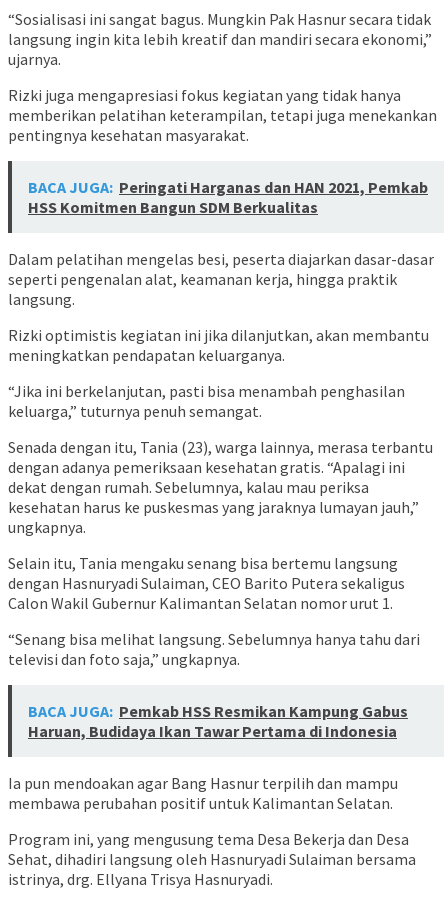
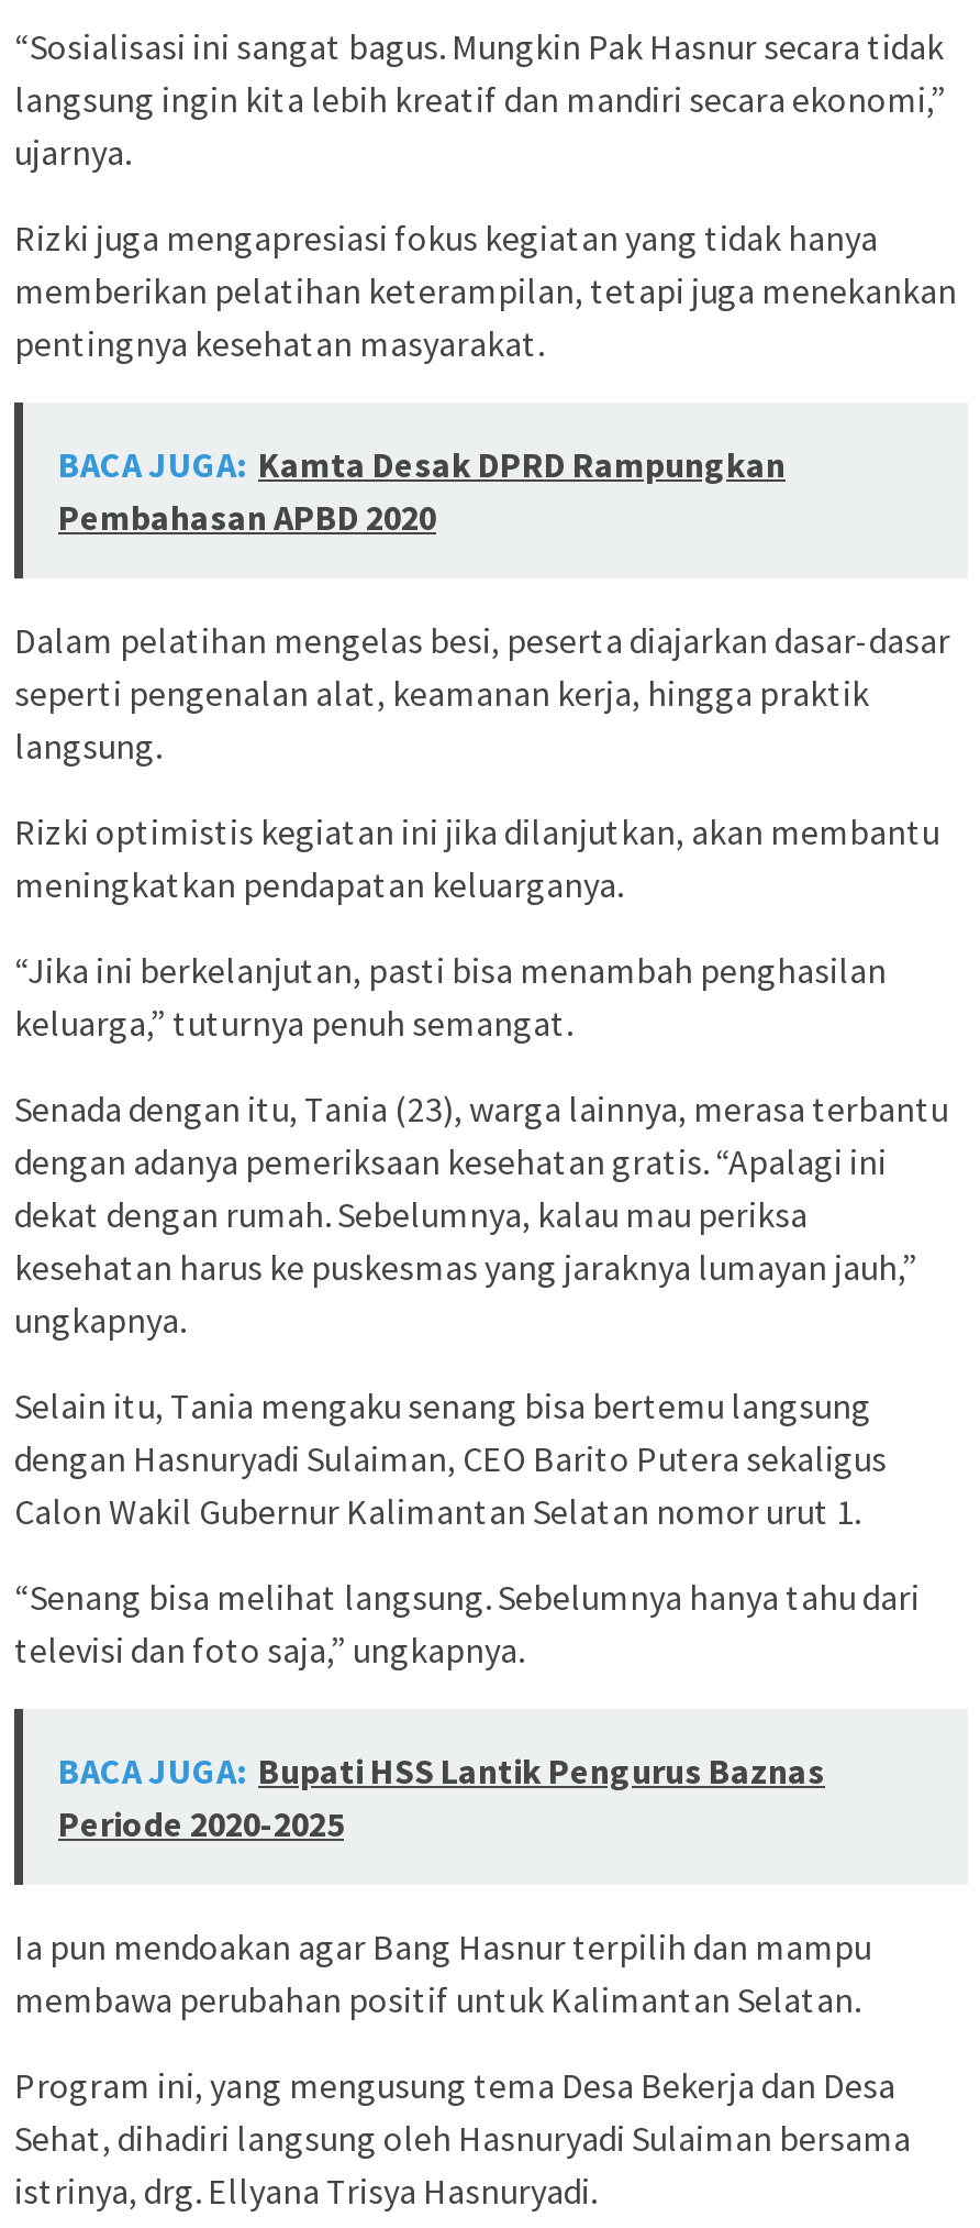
[28,177,428,217] BACA JUGA: Peringati Harganas dan HAN 2021, Pemkab | HSS Komitmen Bangun SDM Berkualitas -> [58,441,786,538] BACA JUGA: Kamta Desak DPRD Rampungkan | Pembahasan APBD 2020
[28,701,408,741] BACA JUGA: Pemkab HSS Resmikan Kampung Gabus | Haruan, Budidaya Ikan Tawar Pertama di Indonesia -> [58,1748,825,1844] BACA JUGA: Bupati HSS Lantik Pengurus Baznas | Periode 2020-2025

